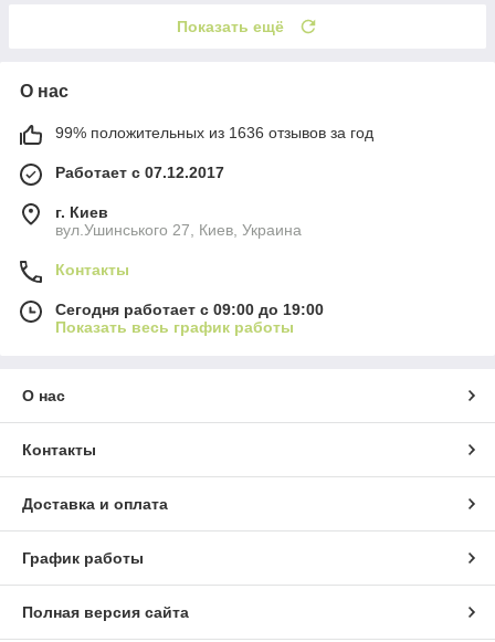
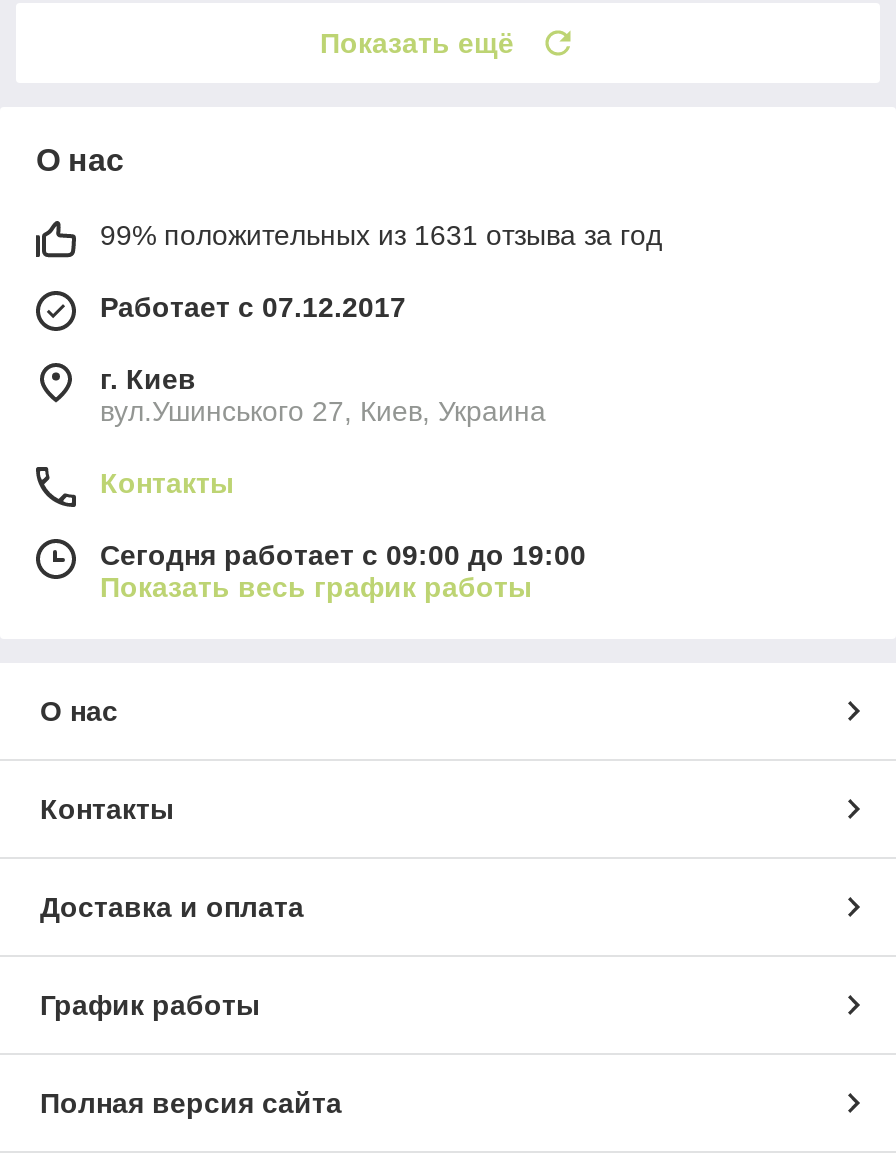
[55,124,373,142] 99% положительных из 1636 отзывов за год -> [100,220,662,252] 99% положительных из 1631 отзыва за год

